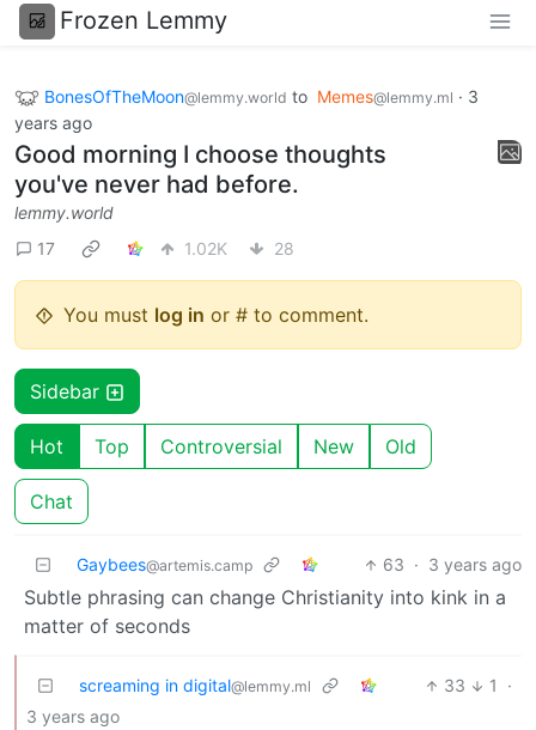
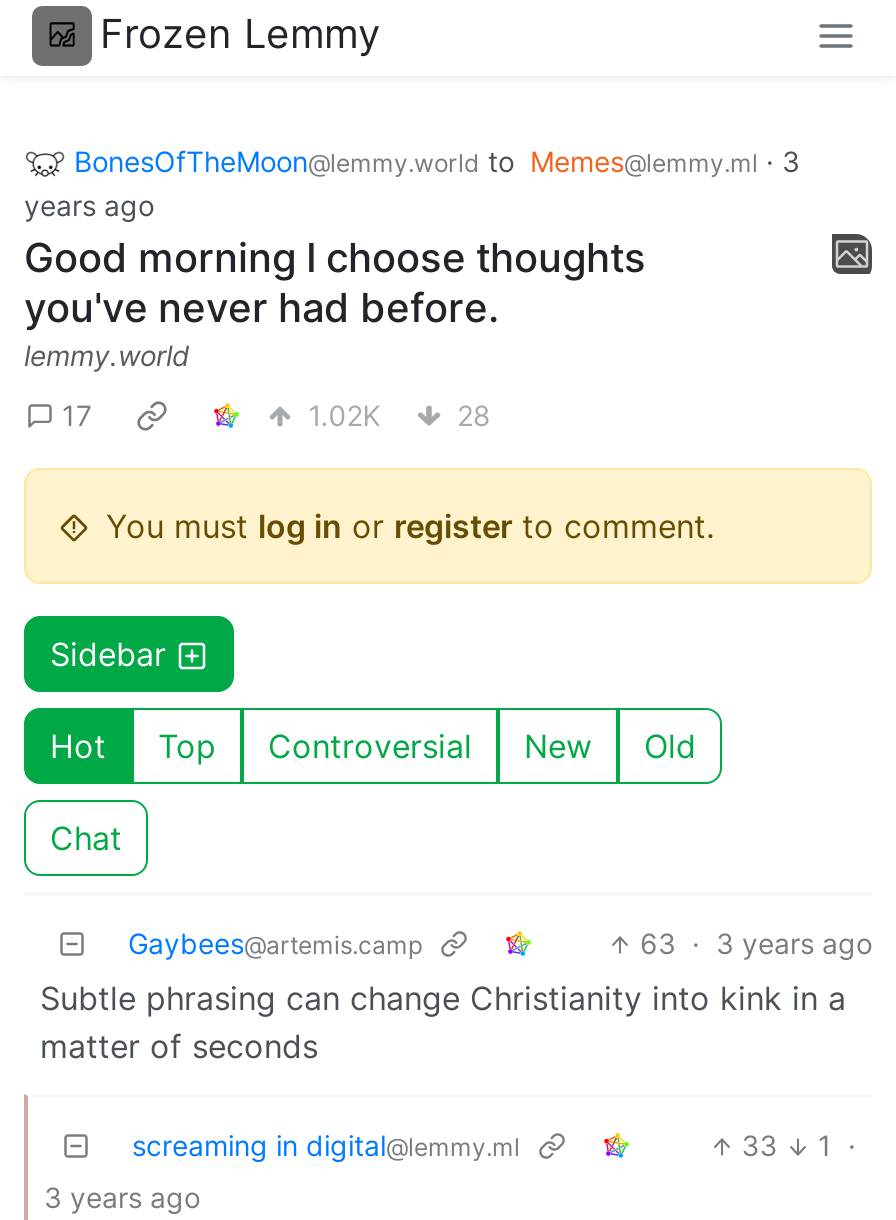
[63,303,368,327] You must log in or # to comment. -> [106,506,714,546] You must log in or register to comment.

